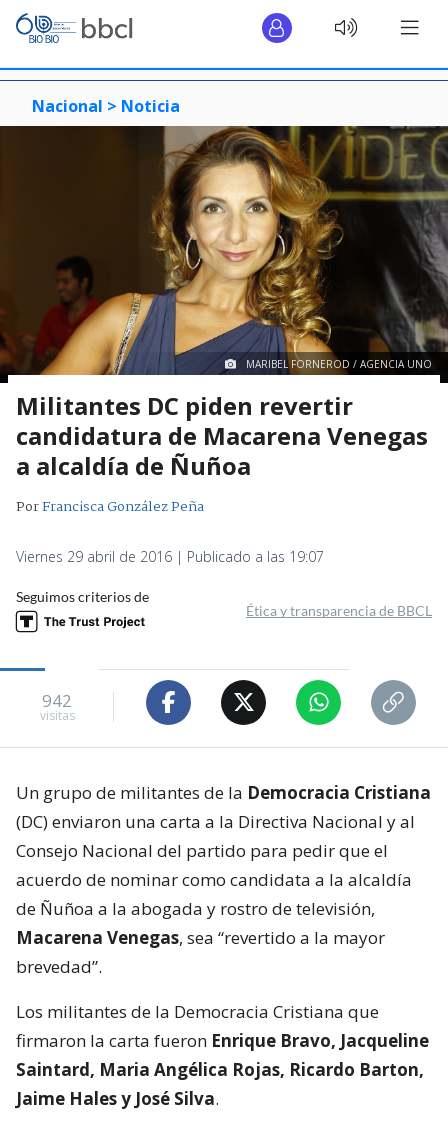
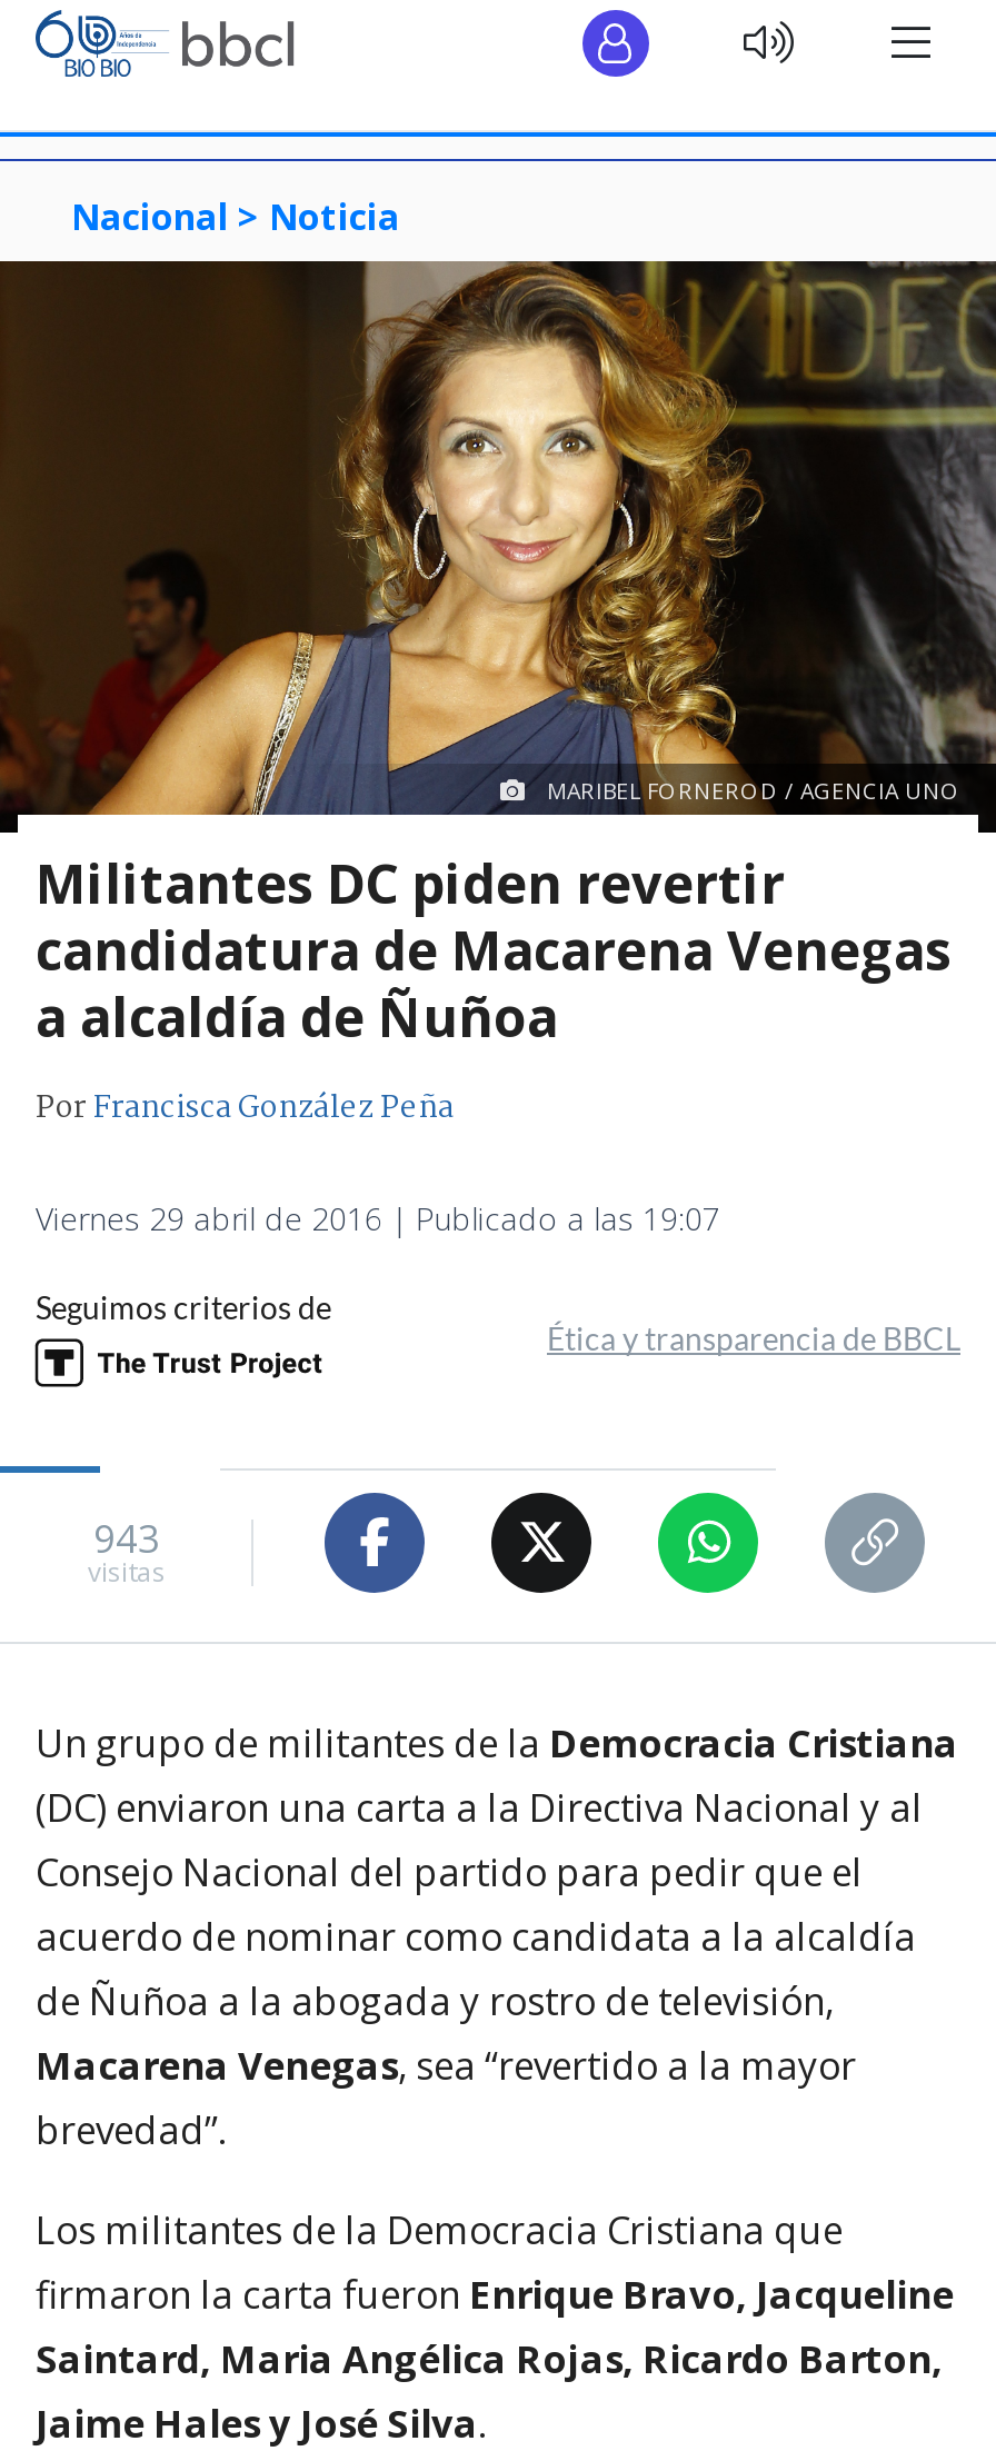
[42,689,72,712] 942 -> [93,1514,160,1565] 943

